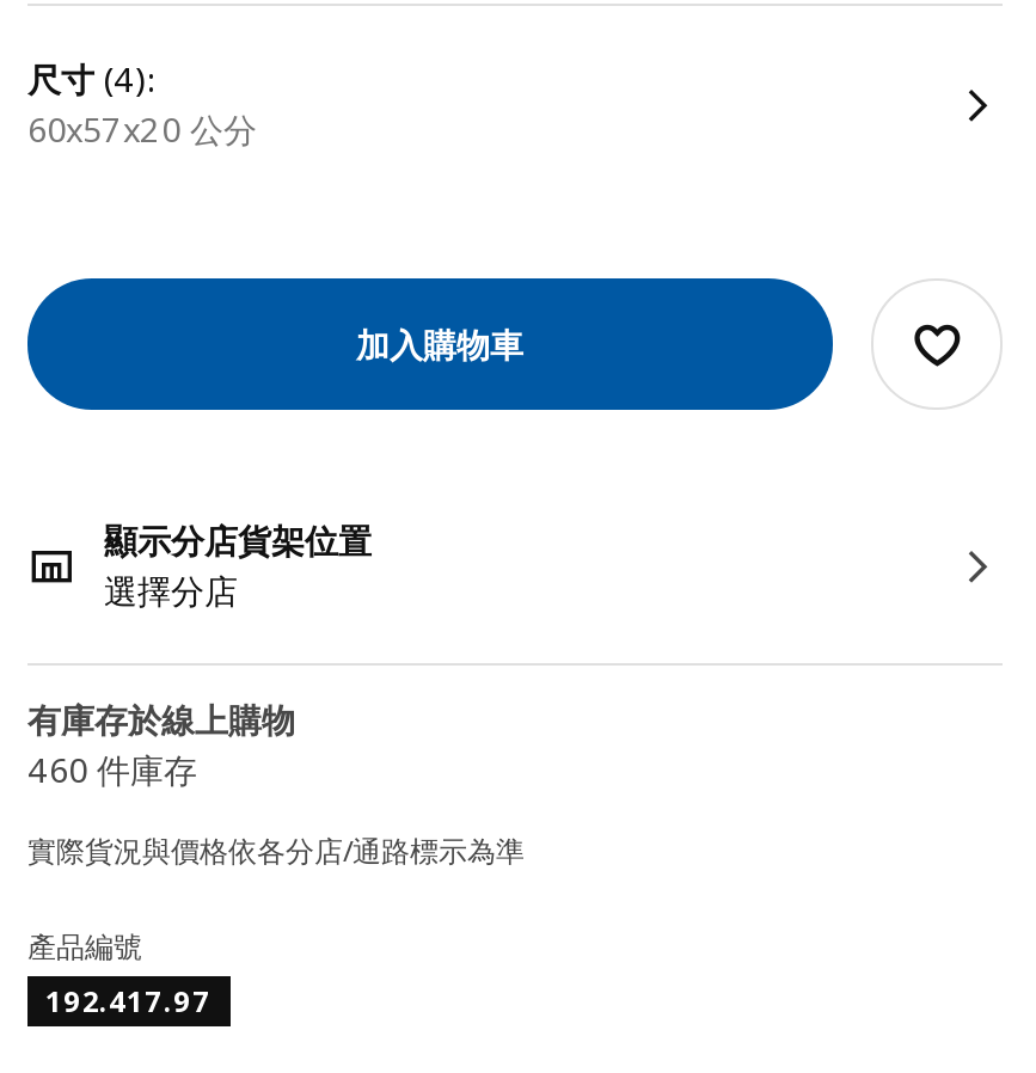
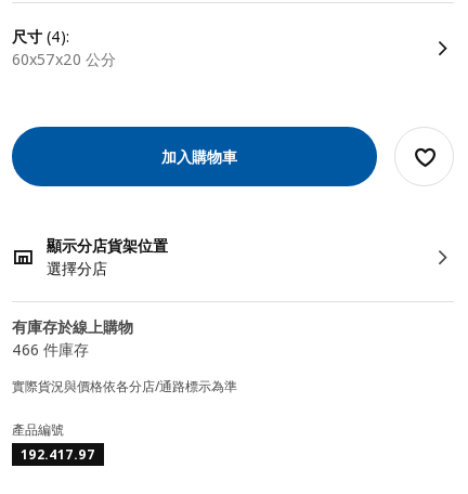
[27,747,197,792] 460 件庫存 -> [12,339,89,360] 466 件庫存

